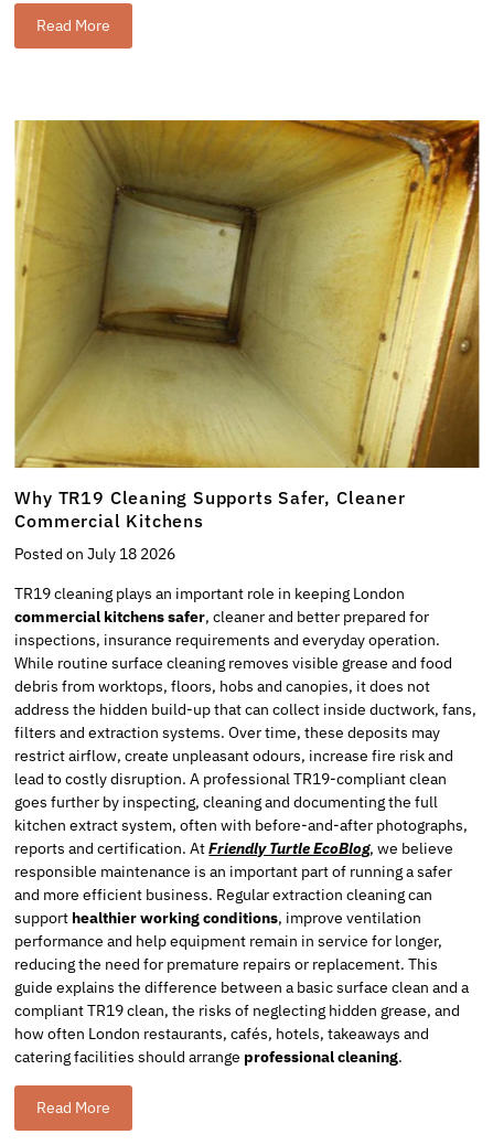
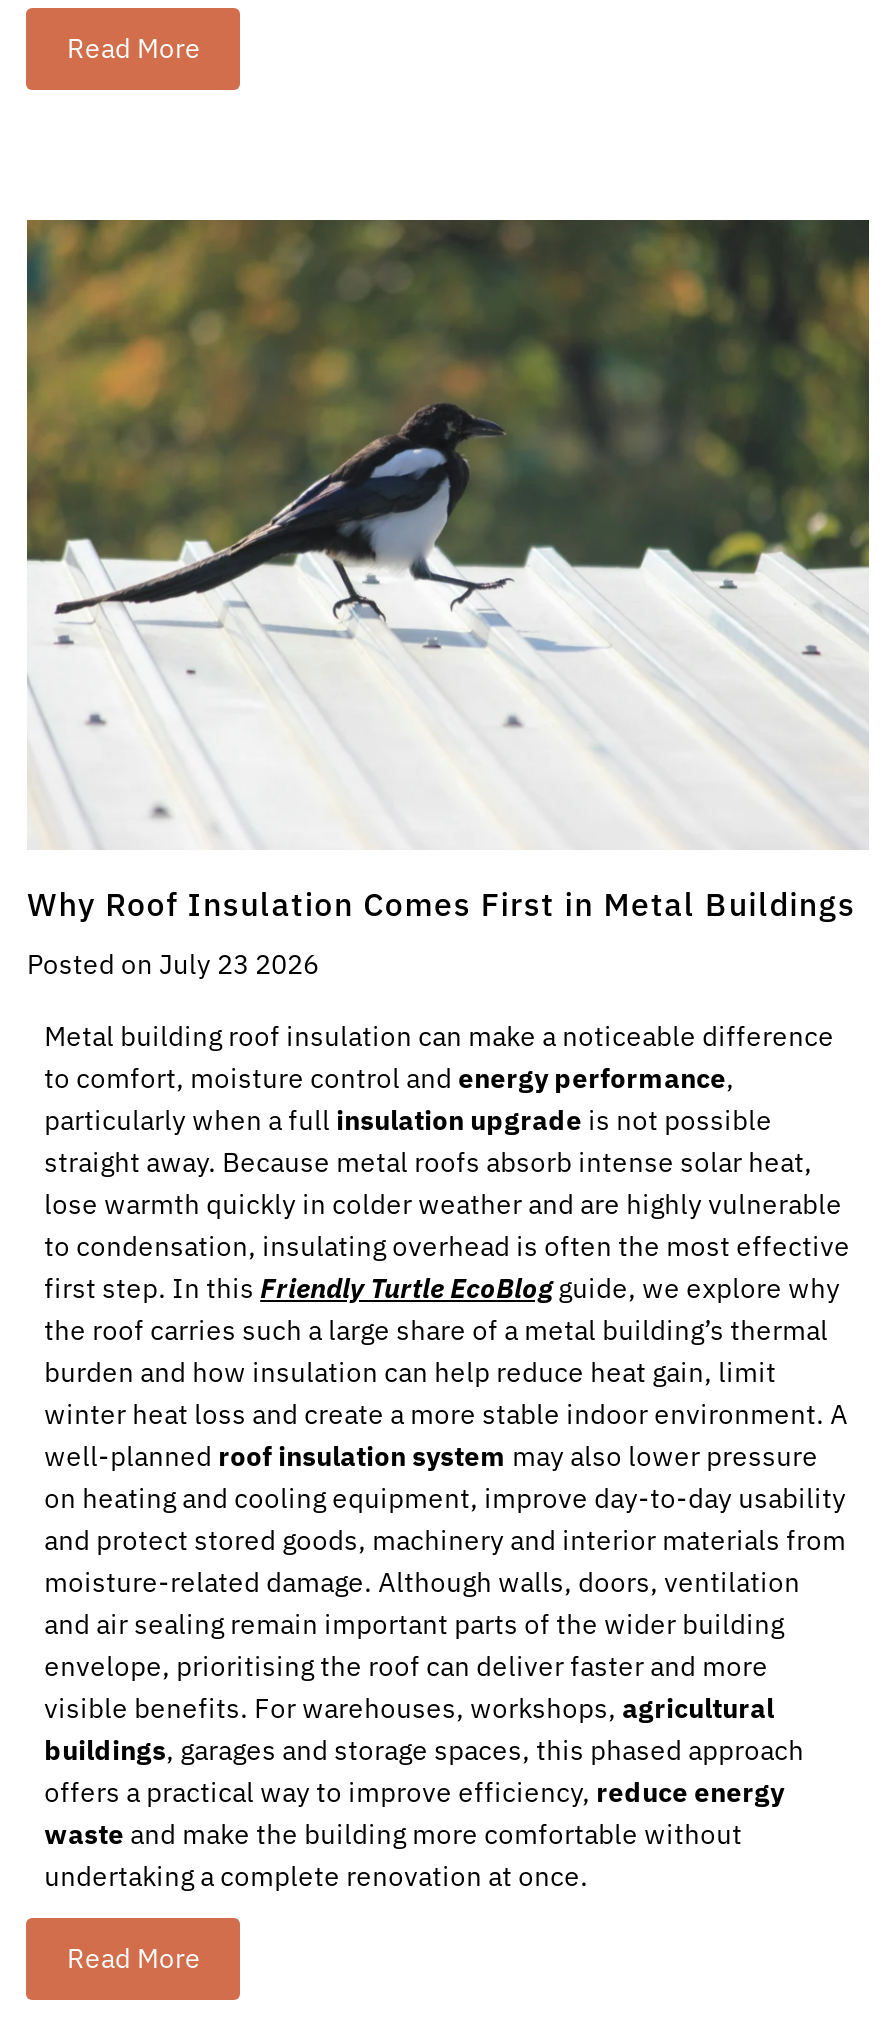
[14,119,480,531] [image] | Why TR19 Cleaning Supports Safer, Cleaner | Commercial Kitchens -> [24,218,870,923] [image] | Why Roof Insulation Comes First in Metal Buildings
[15,543,176,563] Posted on July 18 2026 -> [27,945,319,981] Posted on July 23 2026
[15,583,477,1066] TR19 cleaning plays an important role in keeping London | commercial kitchens safer, cleaner and better prepared for | inspections, insurance requirements and everyday operation. | While routine surface cleaning removes visible grease and food | debris from worktops, floors, hobs and canopies, it does not | address the hidden build-up that can collect inside ductwork, fans, | filters and extraction systems. Over time, these deposits may | restrict airflow, create unpleasant odours, increase fire risk and | lead to costly disruption. A professional TR19-compliant clean | goes further by inspecting, cleaning and documenting the full | kitchen extract system, often with before-and-after photographs, | reports and certification. At Friendly Turtle EcoBlog, we believe | responsible maintenance is an important part of running a safer | and more efficient business. Regular extraction cleaning can | support healthier working conditions, improve ventilation | performance and help equipment remain in service for longer, | reducing the need for premature repairs or replacement. This | guide explains the difference between a basic surface clean and a | compliant TR19 clean, the risks of neglecting hidden grease, and | how often London restaurants, cafés, hotels, takeaways and | catering facilities should arrange professional cleaning. -> [44,1017,850,1893] Metal building roof insulation can make a noticeable difference | to comfort, moisture control and energy performance, | particularly when a full insulation upgrade is not possible | straight away. Because metal roofs absorb intense solar heat, | lose warmth quickly in colder weather and are highly vulnerable | to condensation, insulating overhead is often the most effective | first step. In this Friendly Turtle EcoBlogguide, we explore why | the roof carries such a large share of a metal building’s thermal | burden and how insulation can help reduce heat gain, limit | winter heat loss and create a more stable indoor environment. A | well-planned roof insulation system may also lower pressure | on heating and cooling equipment, improve day-to-day usability | and protect stored goods, machinery and interior materials from | moisture-related damage. Although walls, doors, ventilation | and air sealing remain important parts of the wider building | envelope, prioritising the roof can deliver faster and more | visible benefits. For warehouses, workshops, agricultural | buildings, garages and storage spaces, this phased approach | offers a practical way to improve efficiency, reduce energy | waste and make the building more comfortable without | undertaking a complete renovation at once.

